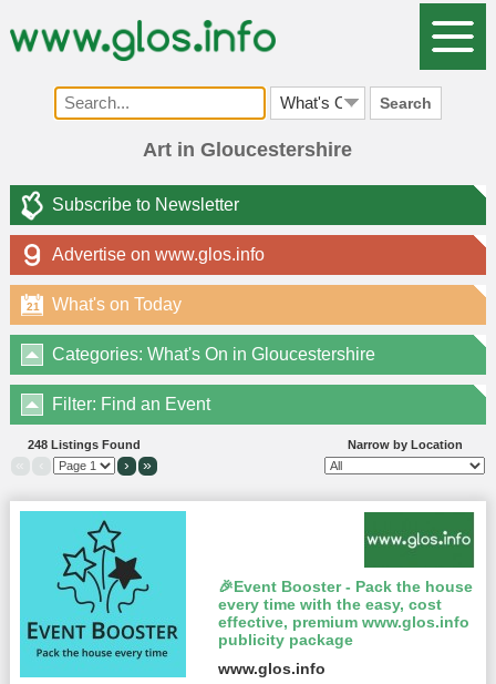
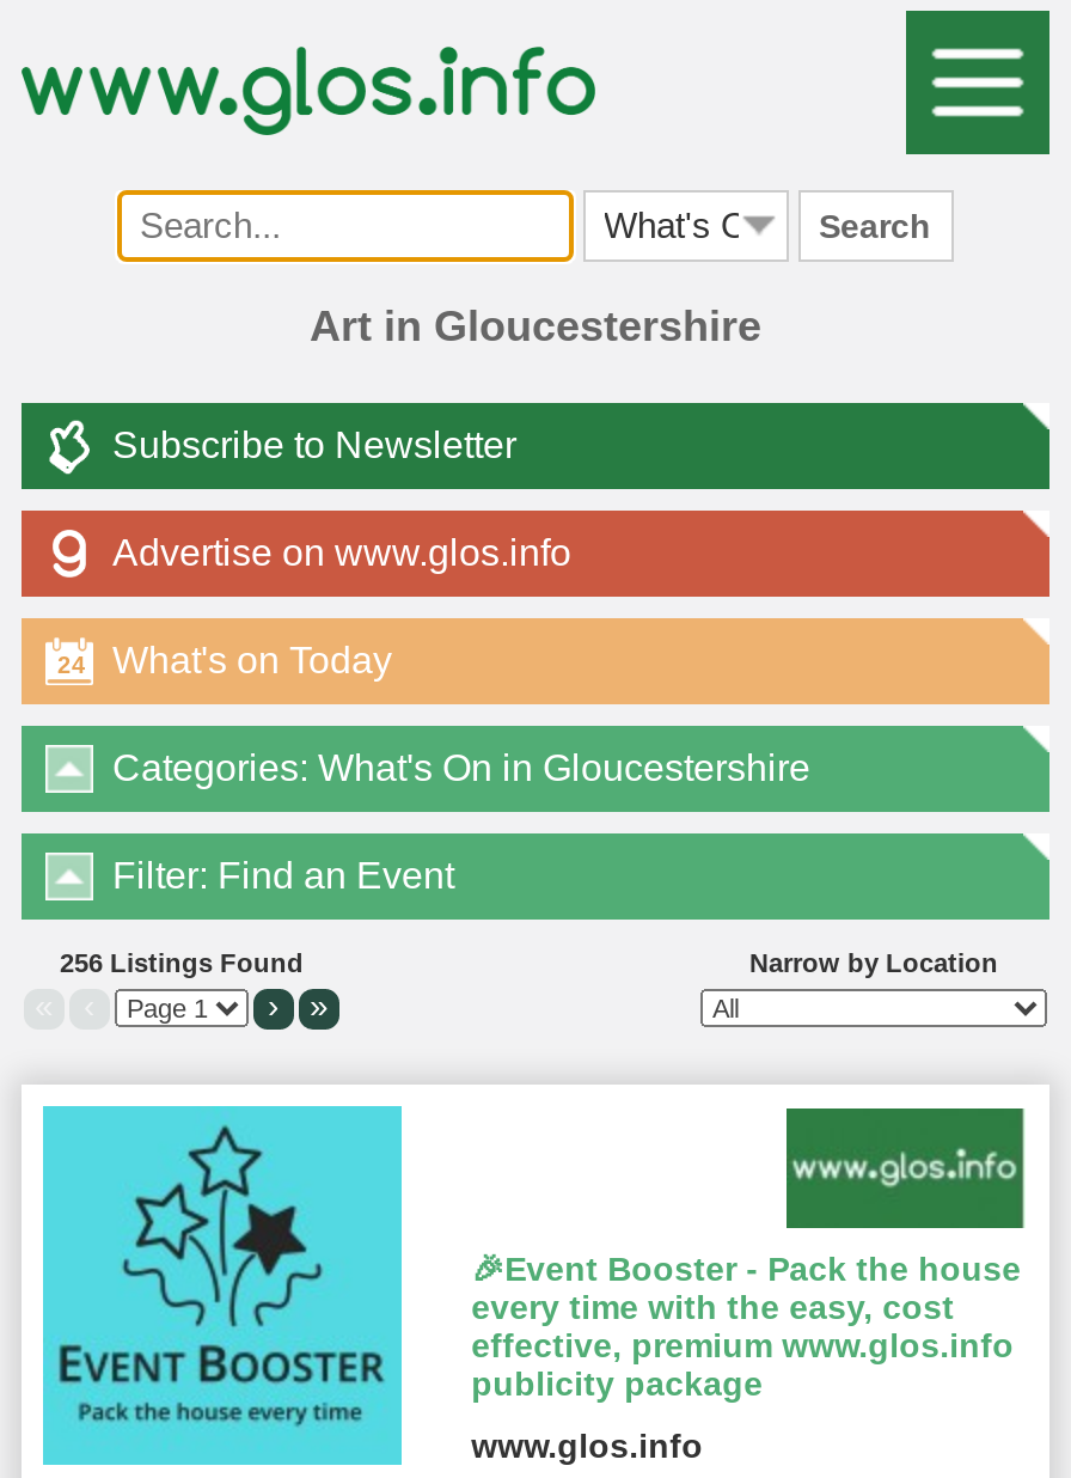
[27,295,182,314] 21 What's on Today -> [57,640,392,680] 24 What's on Today
[28,438,141,451] 248 Listings Found -> [60,948,304,976] 256 Listings Found

